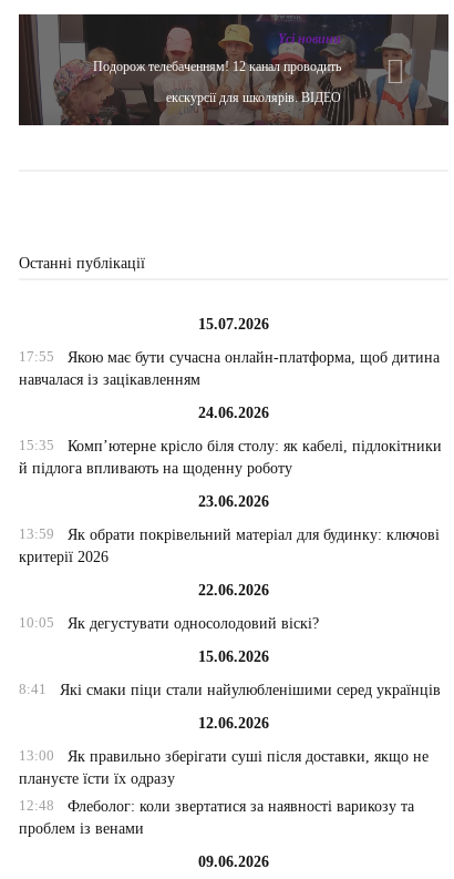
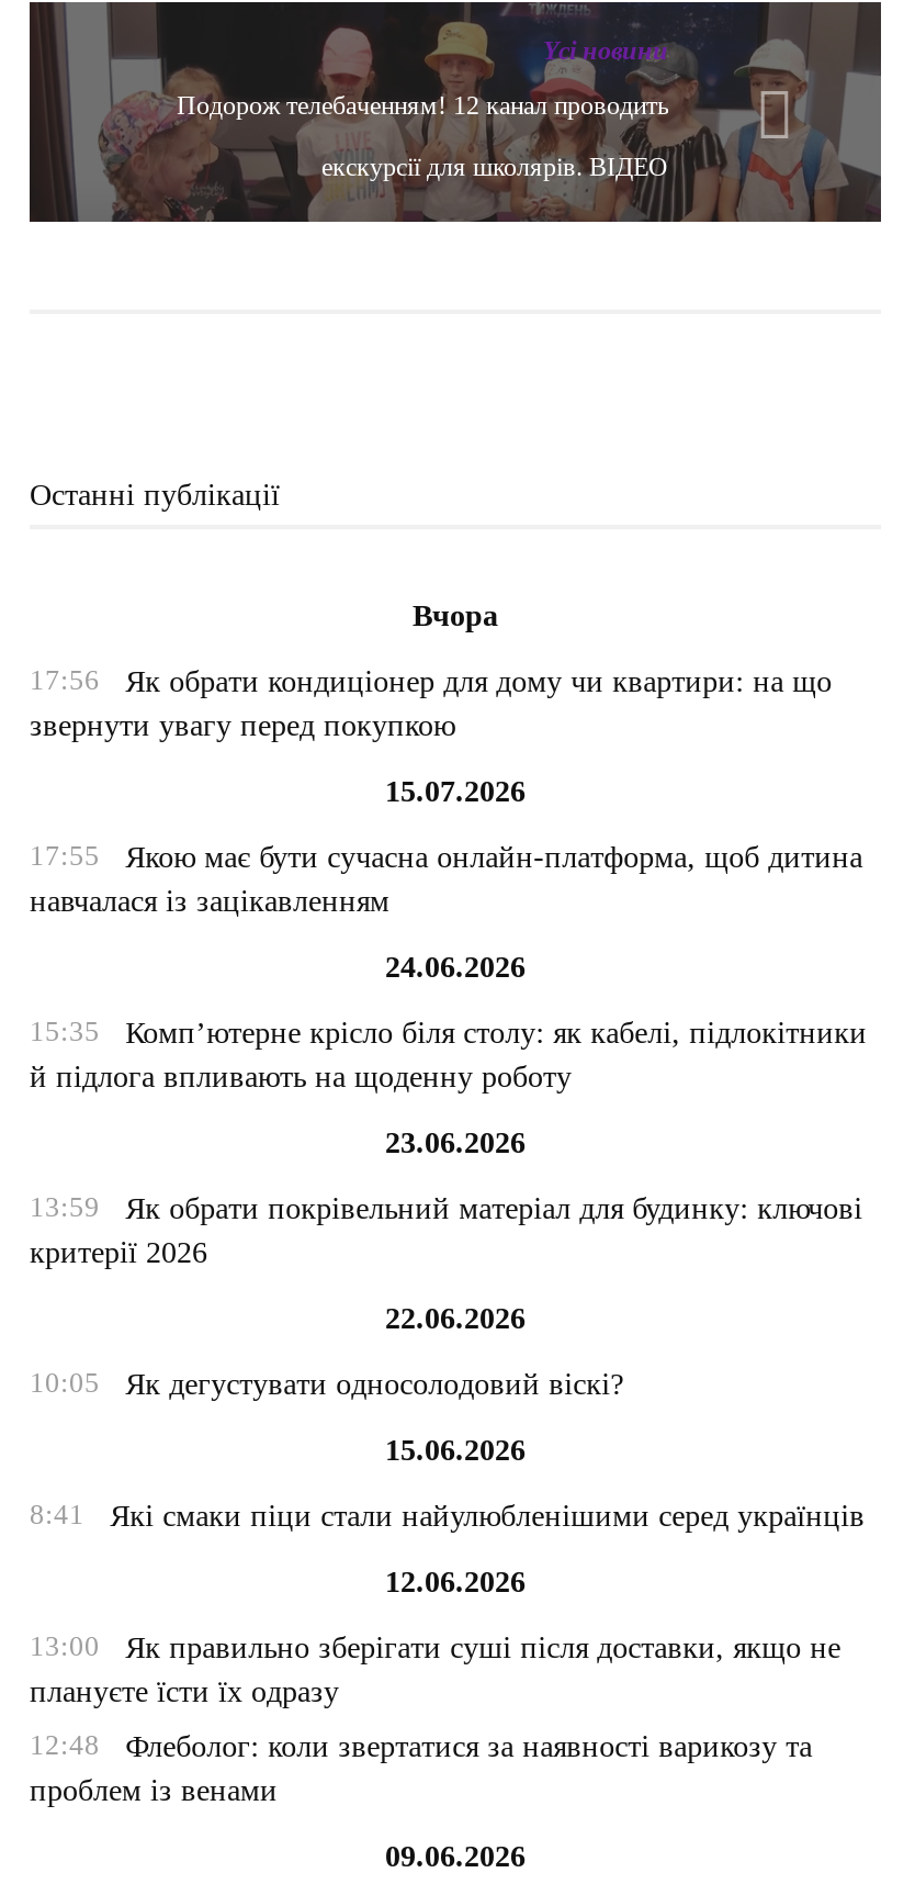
none -> [30,600,832,743] Вчора | 17:56 | Як обрати кондиціонер для дому чи квартири: на що | звернути увагу перед покупкою

